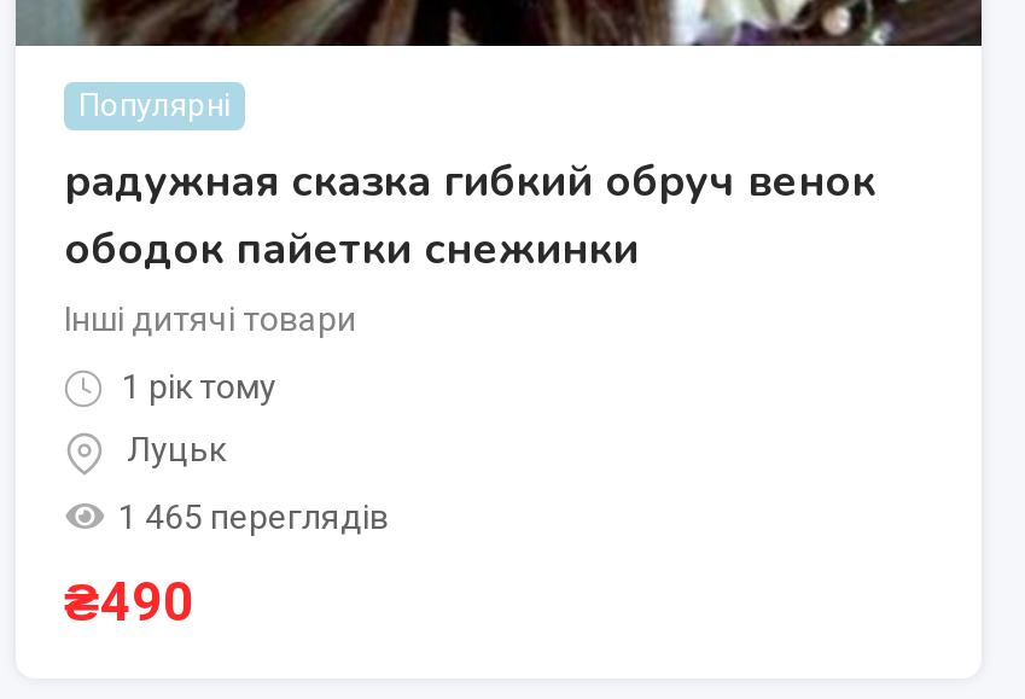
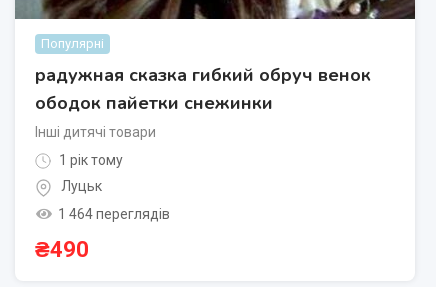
[118,496,389,535] 1 465 переглядів -> [57,205,169,221] 1 464 переглядів

